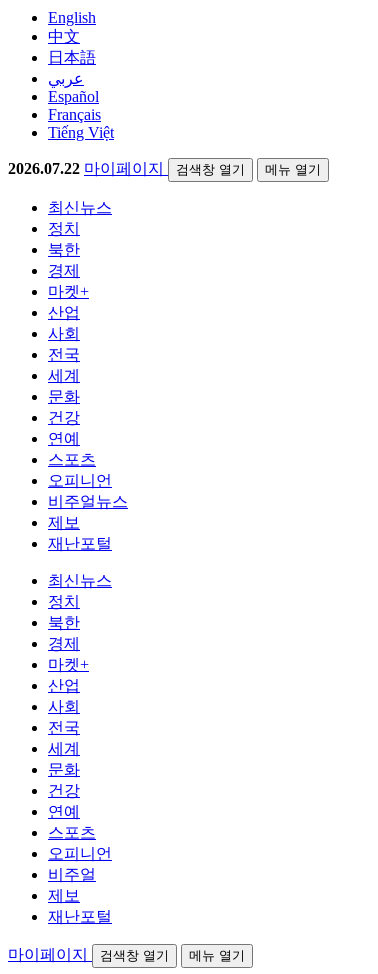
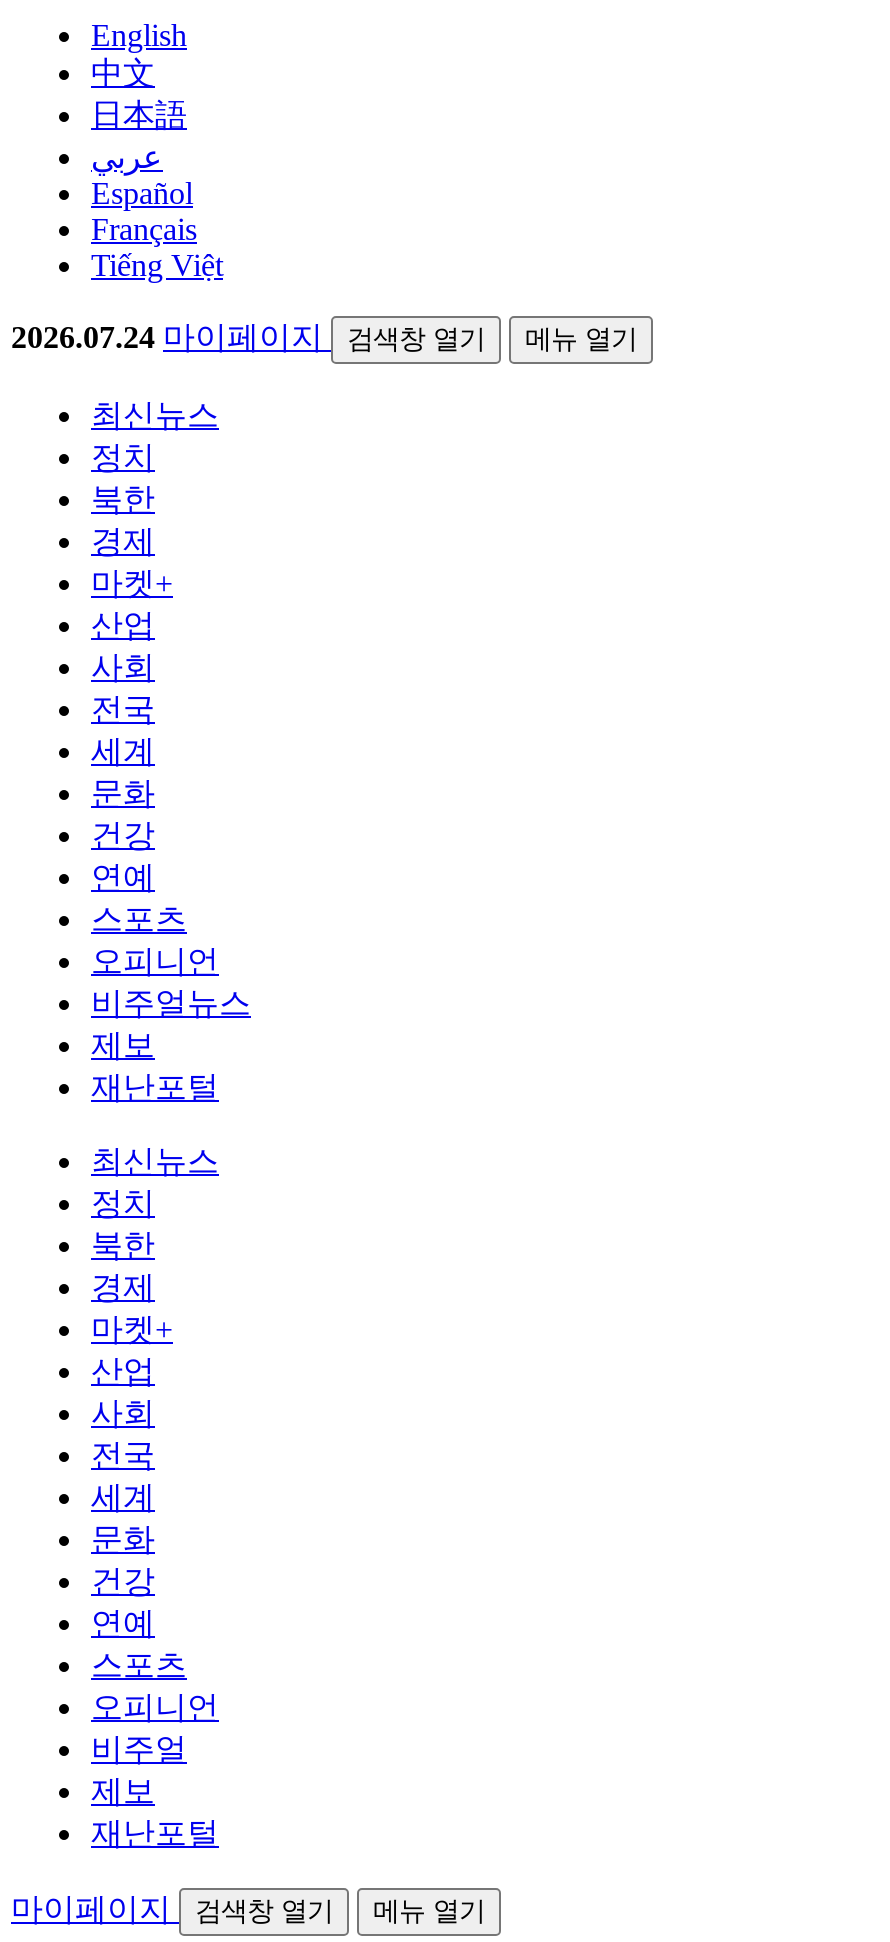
[8,160,321,177] 2026.07.22 마이페이지 검색창 열기 메뉴 열기 -> [11,320,637,354] 2026.07.24 마이페이지 검색창 열기 메뉴 열기

